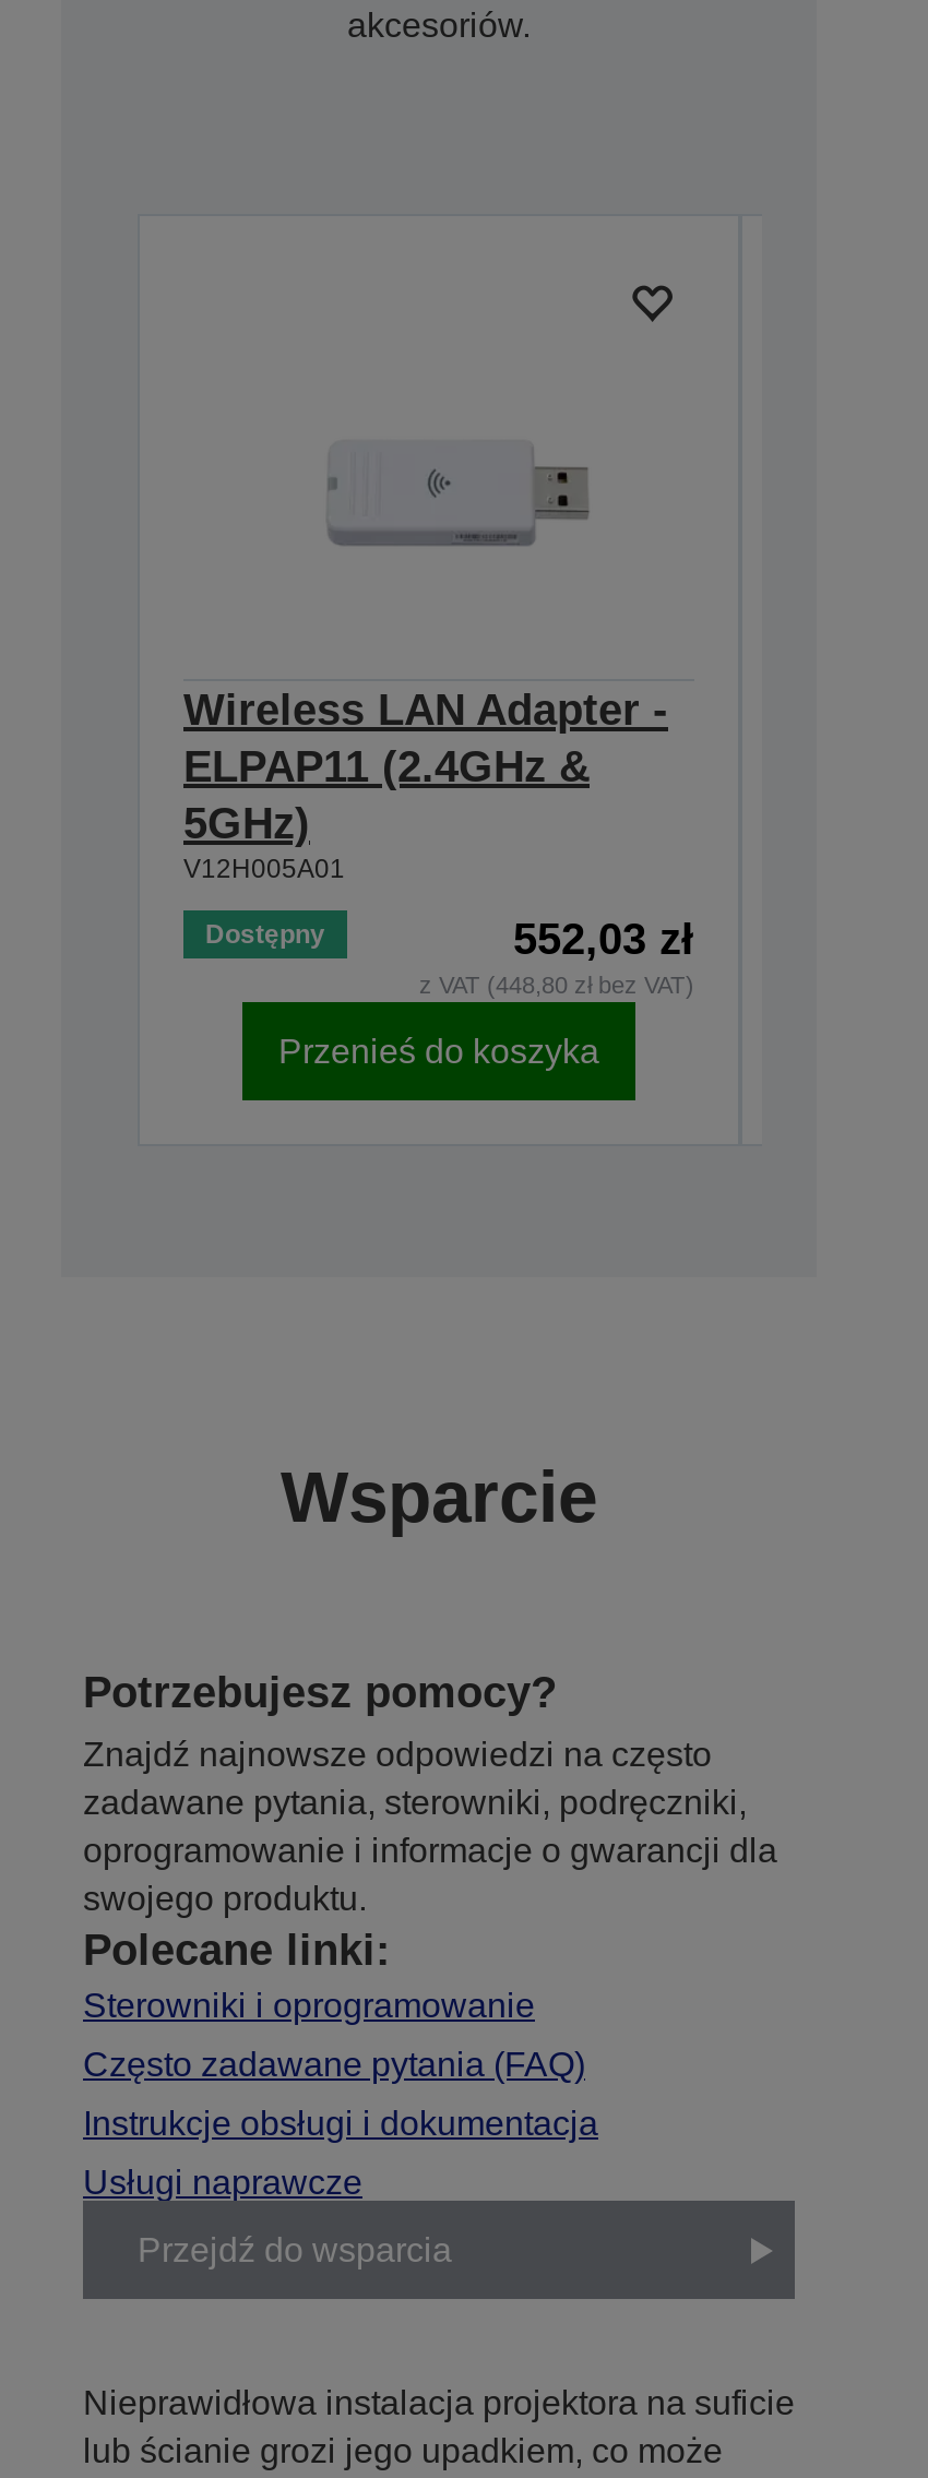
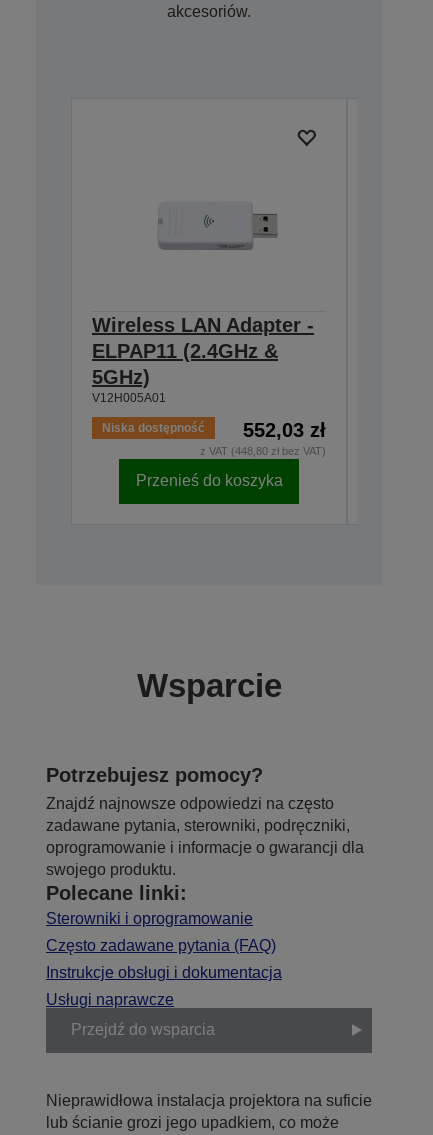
[205,919,325,949] Dostępny -> [102,421,205,435] Niska dostępność

